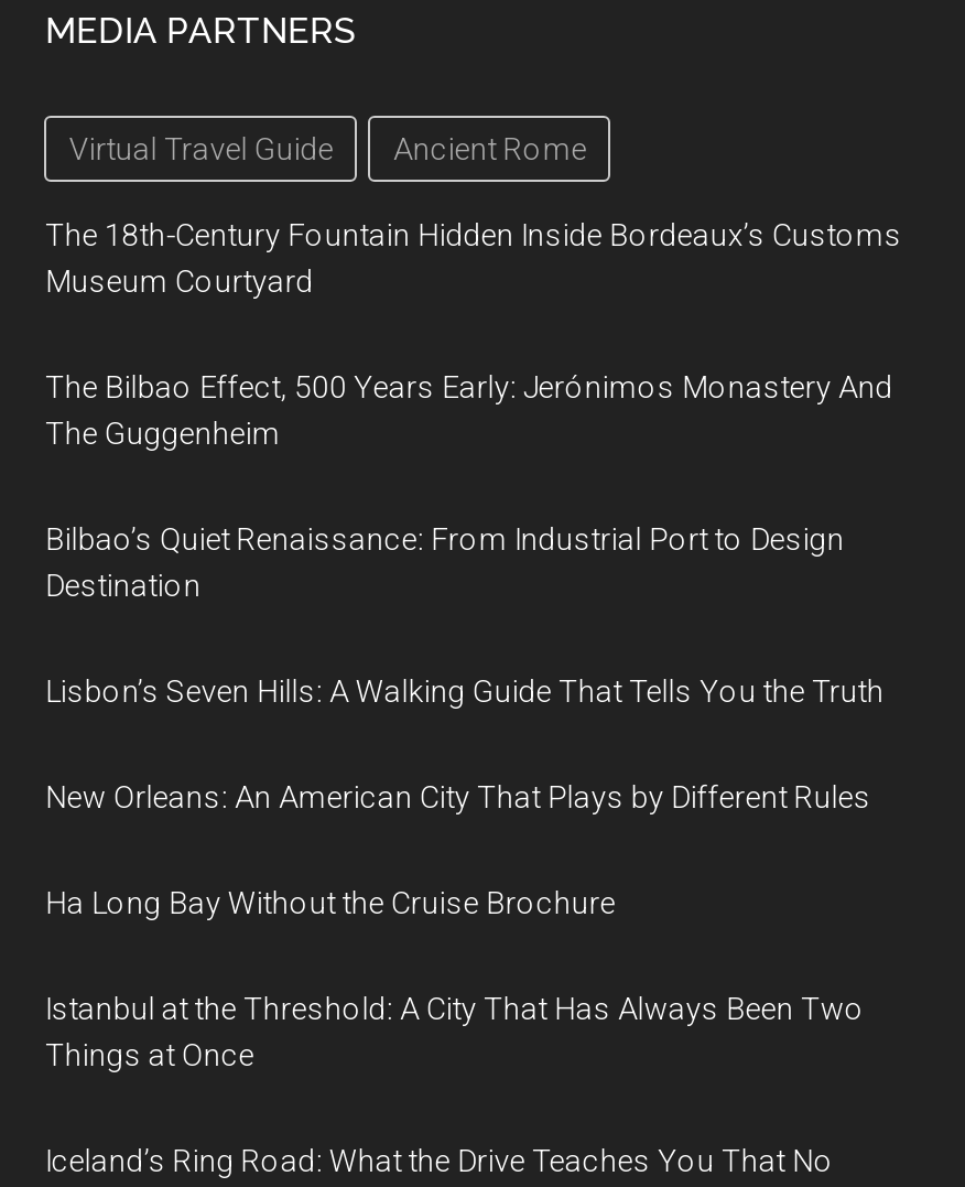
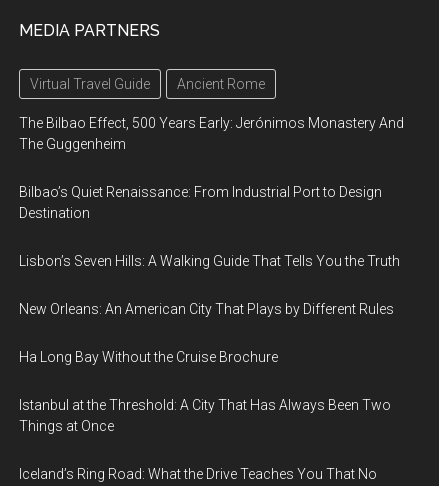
[45,217,902,299] The 18th-Century Fountain Hidden Inside Bordeaux’s Customs | Museum Courtyard -> none

